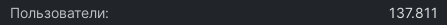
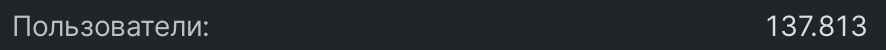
[389,4,438,21] 137.811 -> [766,8,868,42] 137.813

